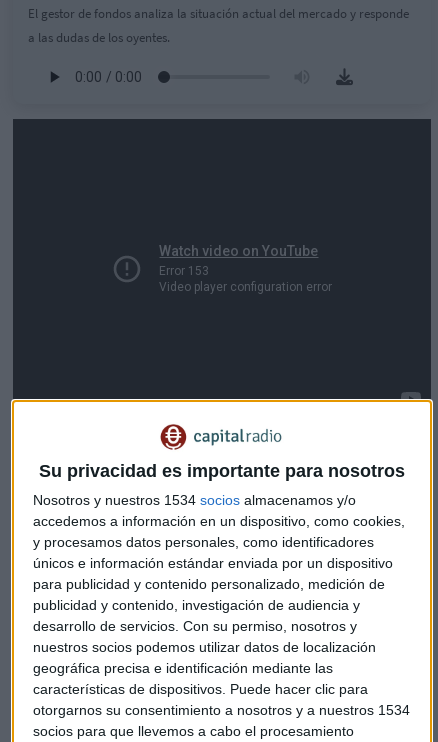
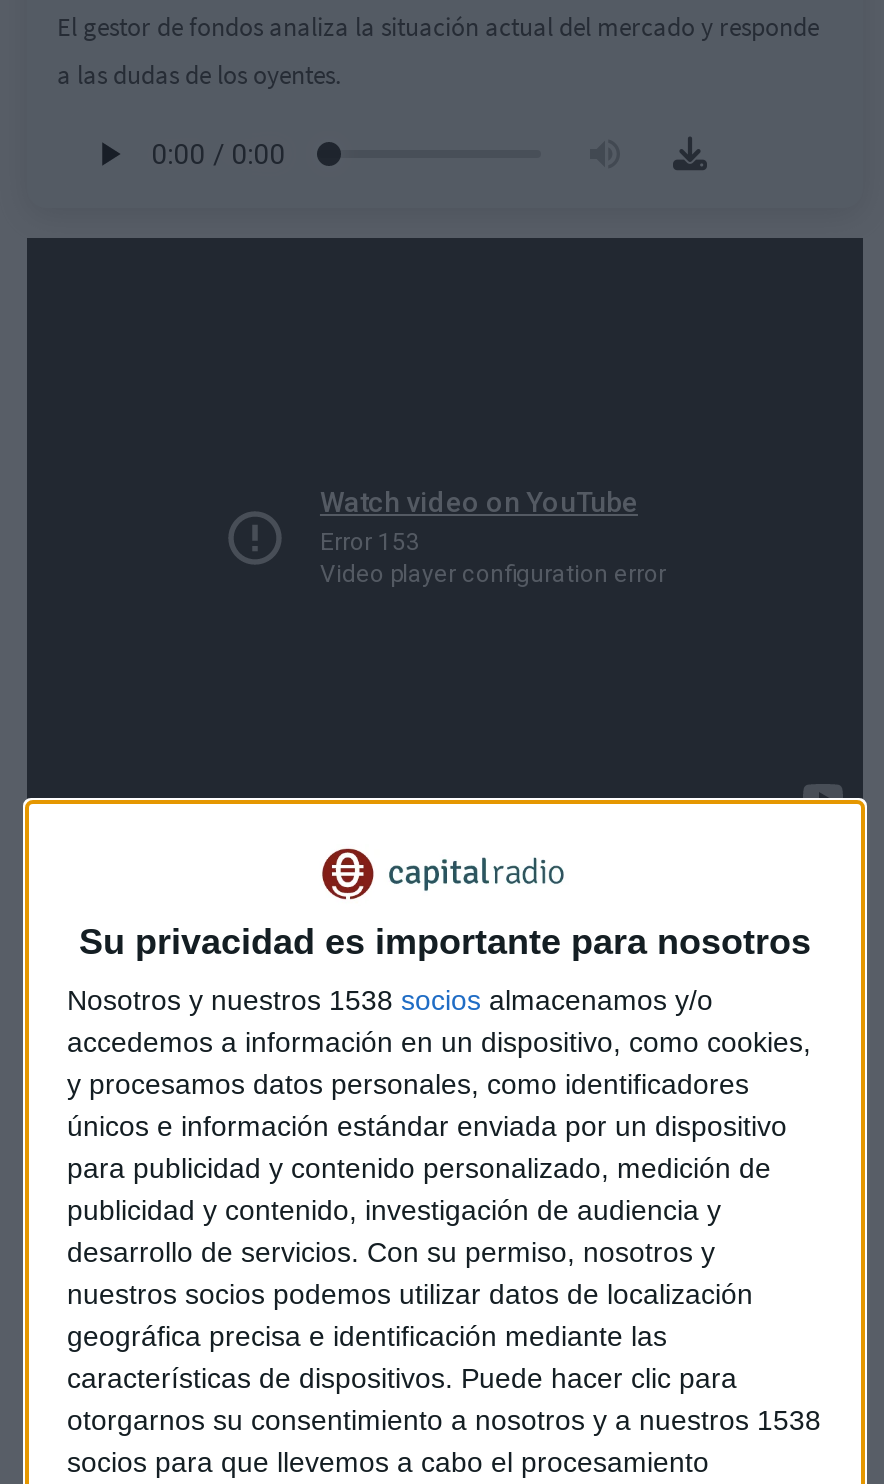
[33,492,356,508] Nosotros y nuestros 1534 socios almacenamos y/o -> [67,983,713,1015] Nosotros y nuestros 1538 socios almacenamos y/o
[33,702,410,718] otorgarnos su consentimiento a nosotros y a nuestros 1534 -> [67,1403,821,1435] otorgarnos su consentimiento a nosotros y a nuestros 1538

